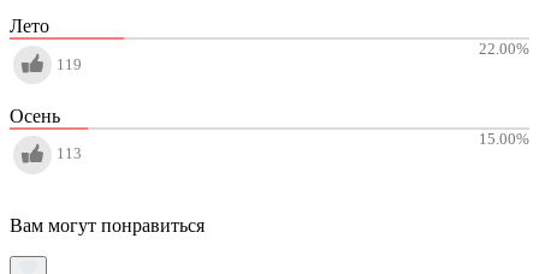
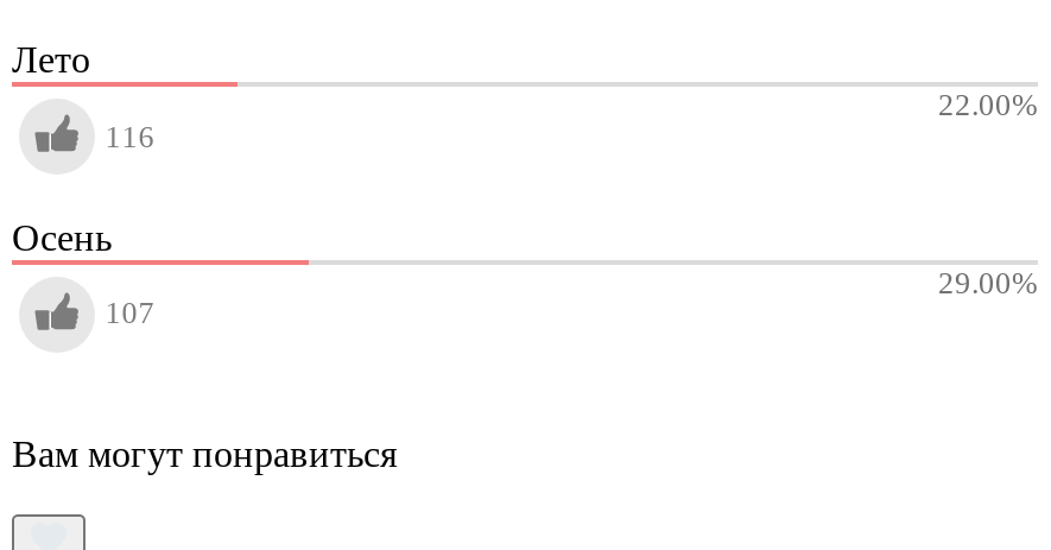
[57,56,82,73] 119 -> [105,120,155,153] 116
[479,131,529,148] 15.00% -> [938,267,1038,300] 29.00%
[57,146,82,163] 113 -> [105,297,155,331] 107

